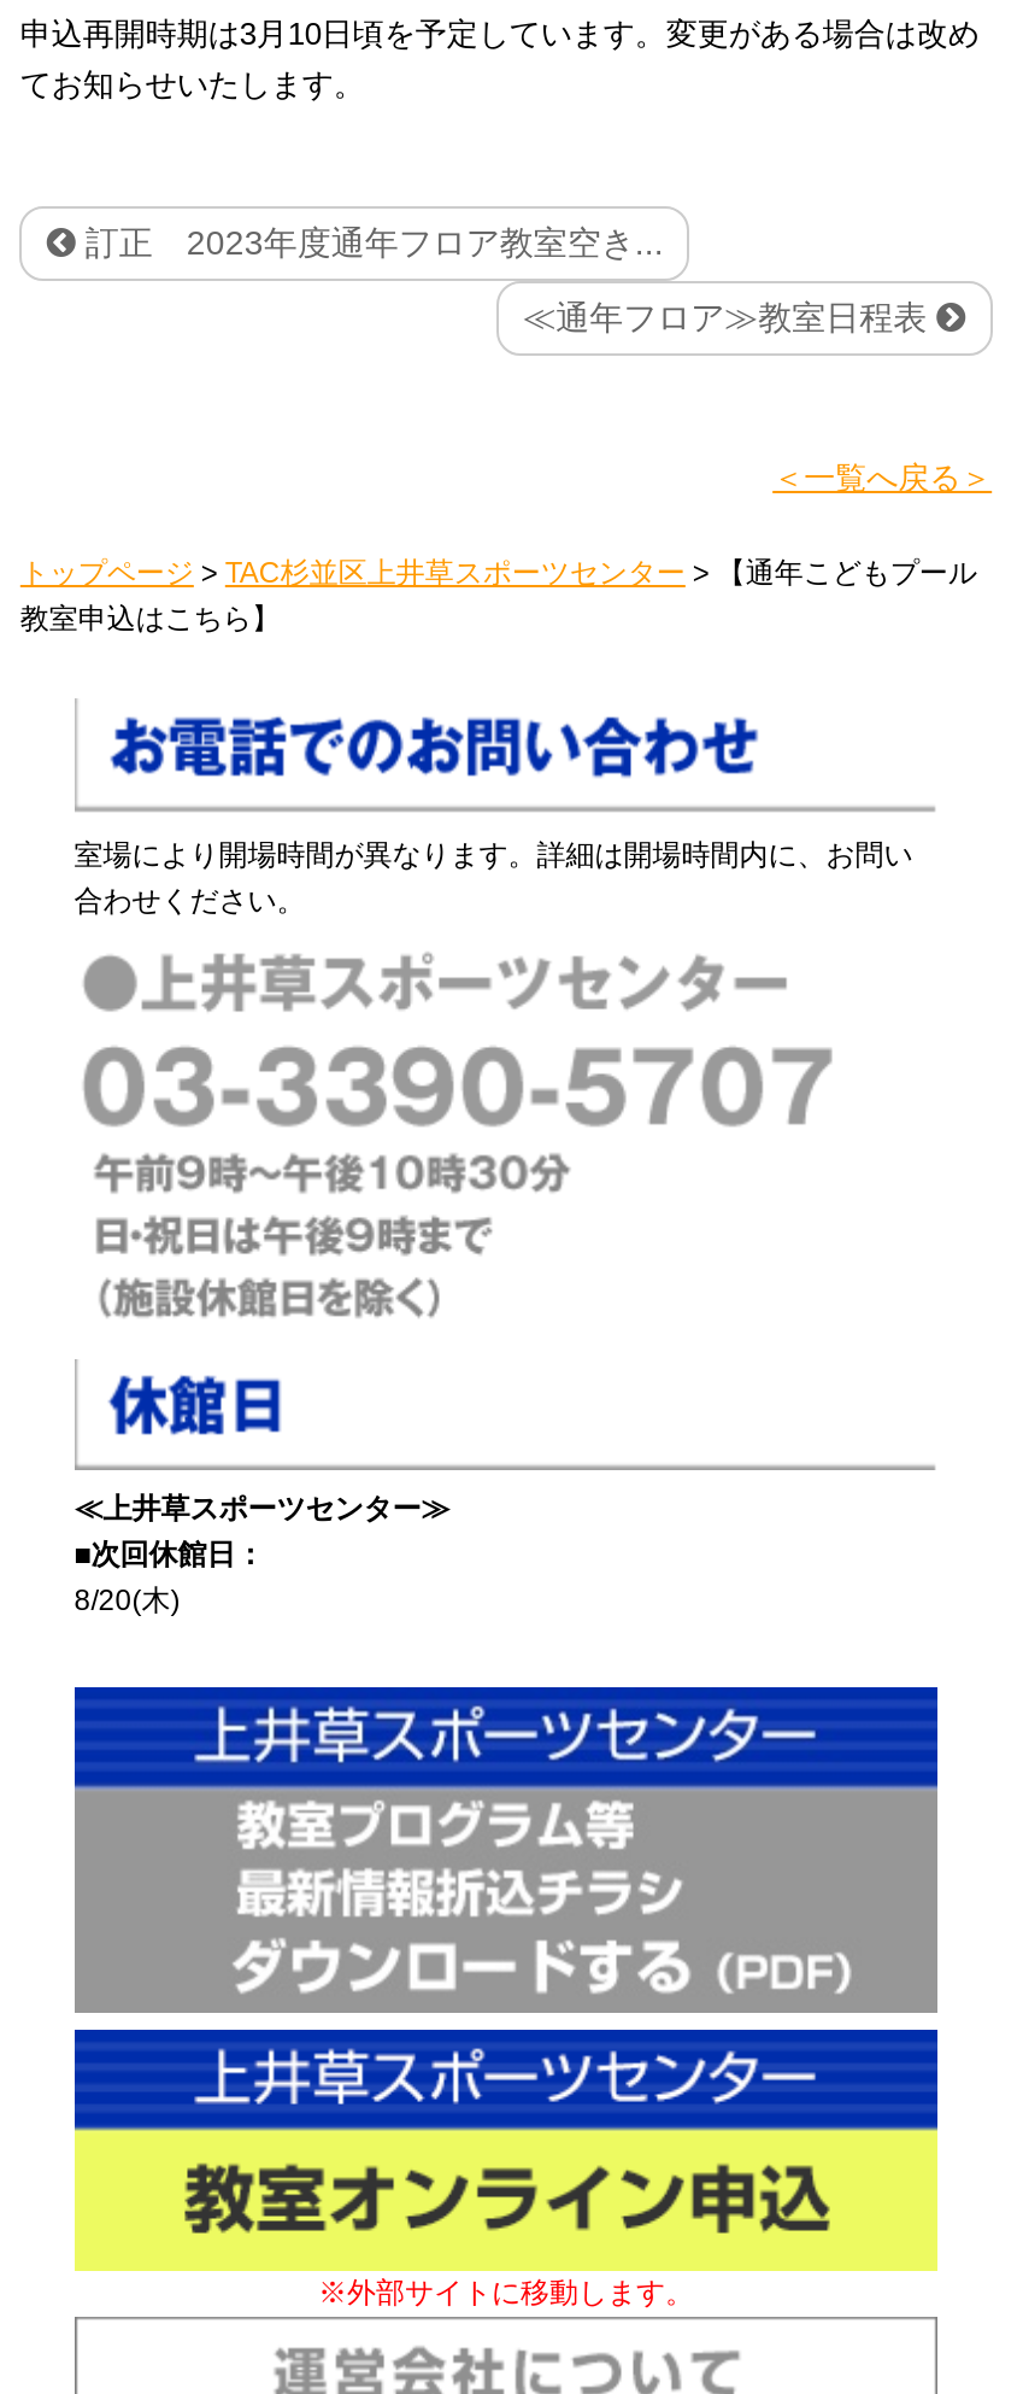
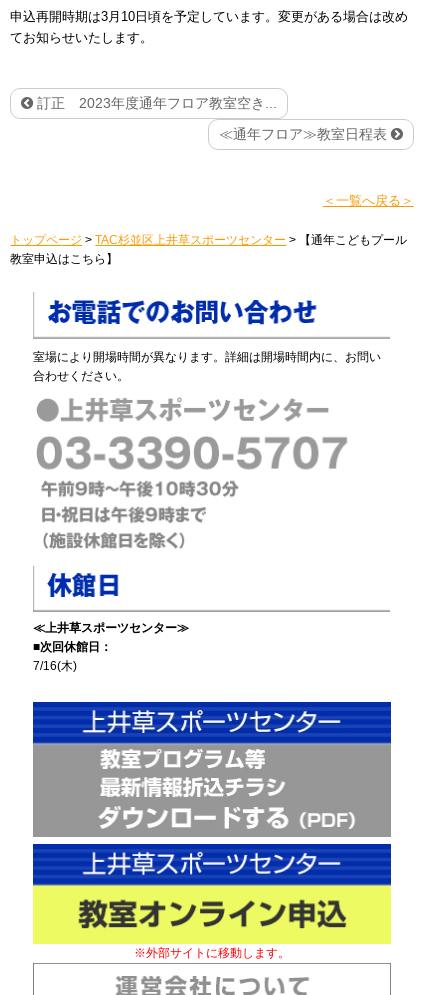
[74,1584,180,1618] 8/20(木) -> [33,659,77,673] 7/16(木)

